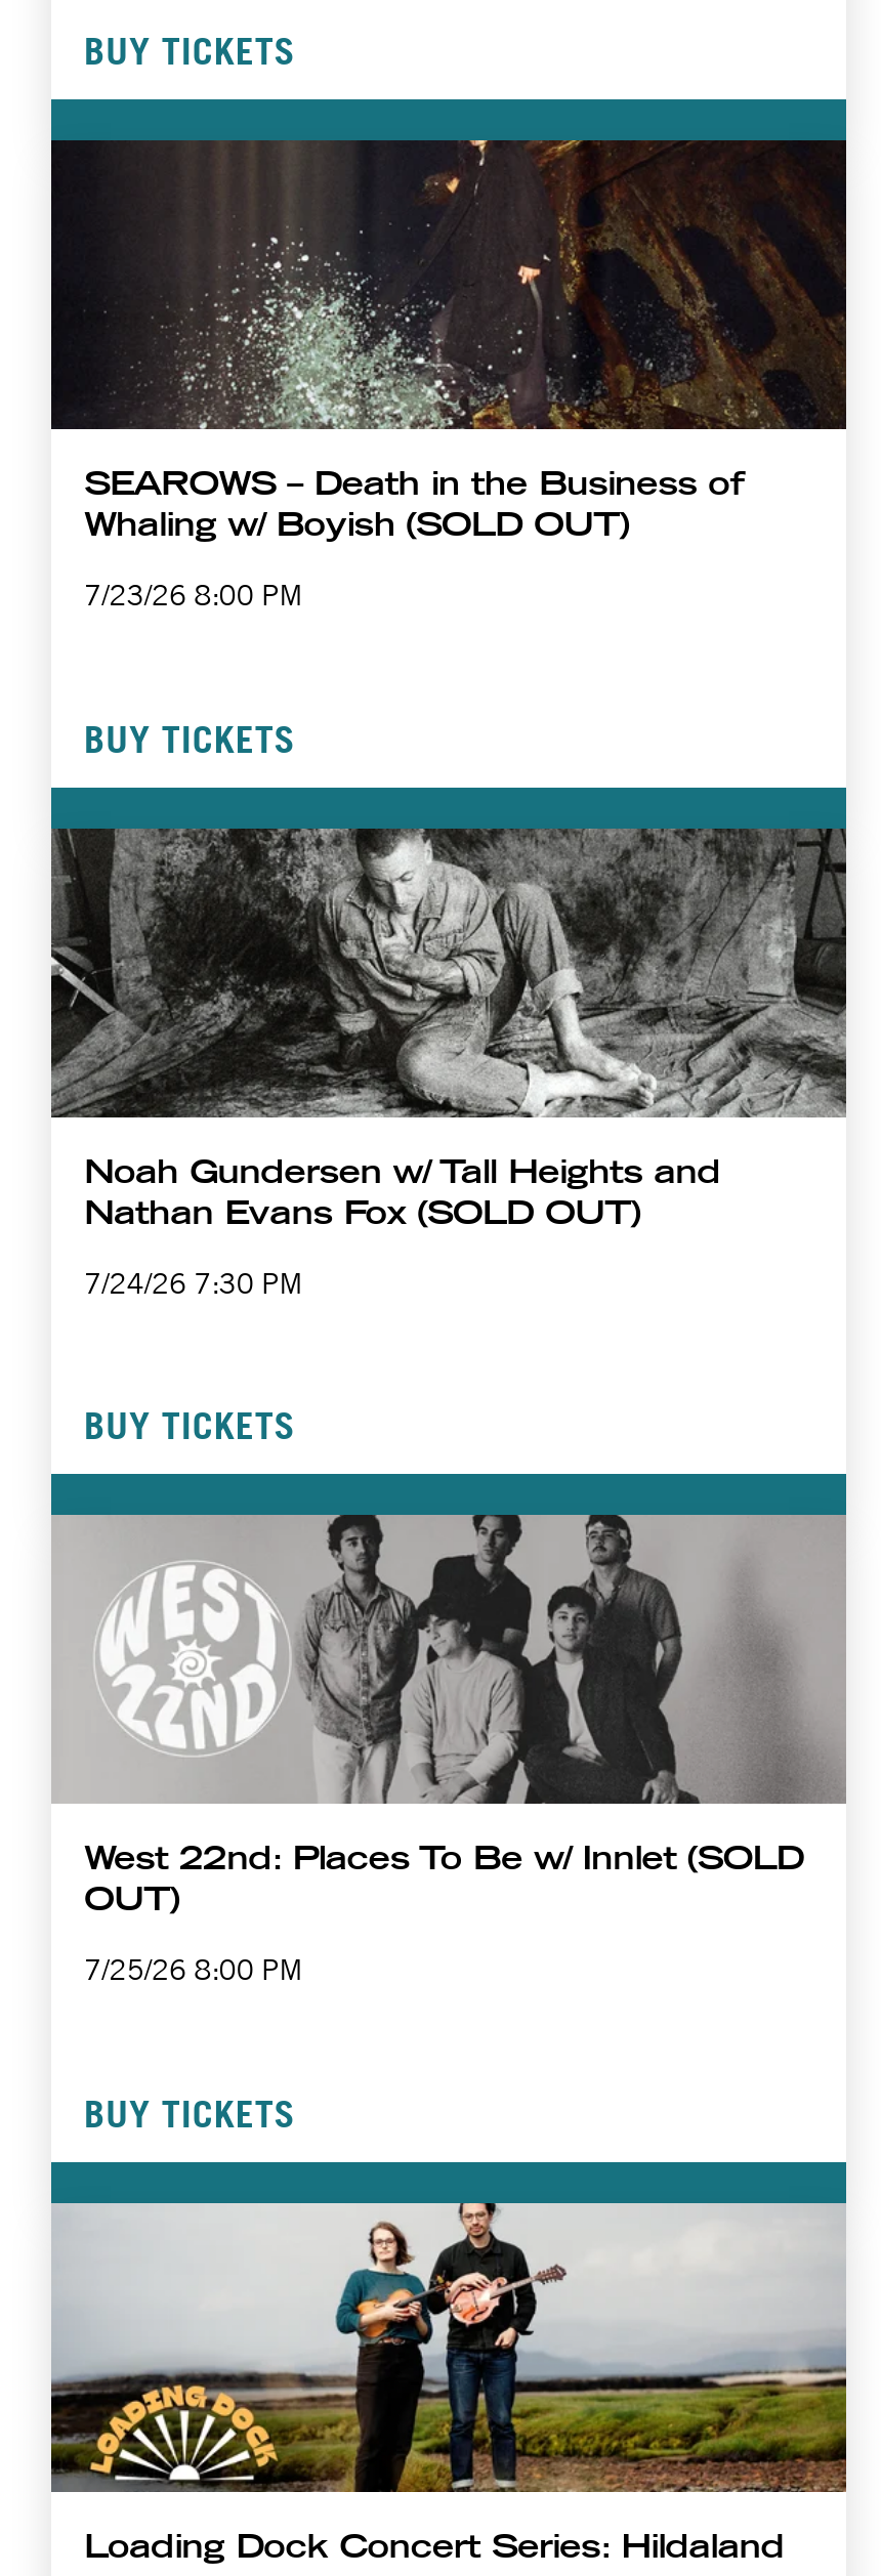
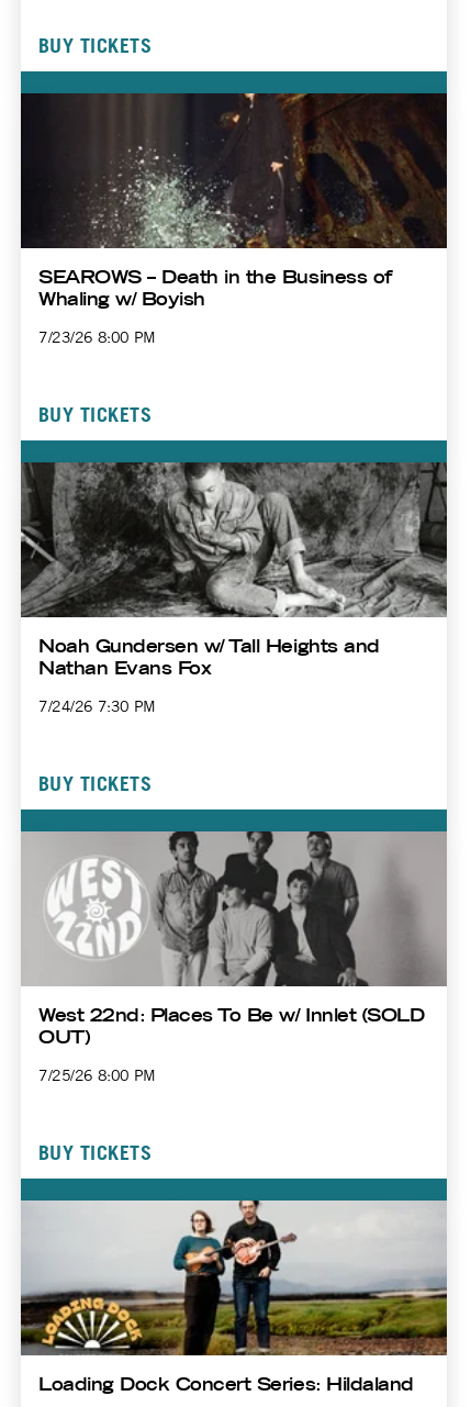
[84,503,628,544] Whaling w/ Boyish (SOLD OUT) -> [38,288,205,310] Whaling w/ Boyish
[84,1191,639,1232] Nathan Evans Fox (SOLD OUT) -> [38,657,211,679] Nathan Evans Fox

